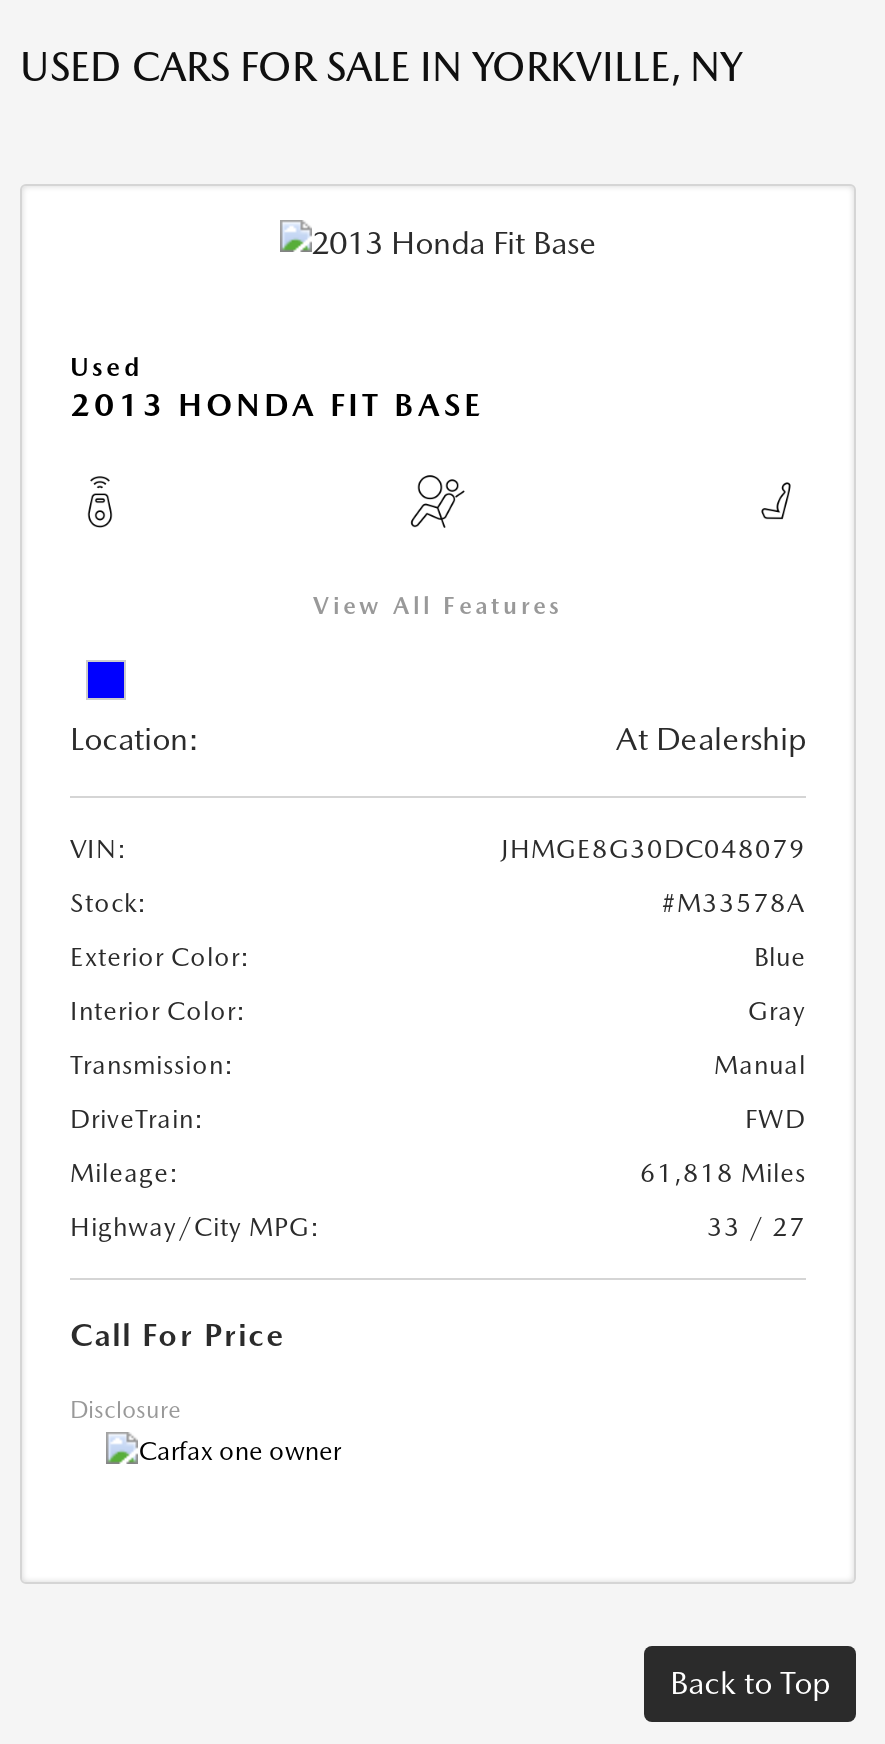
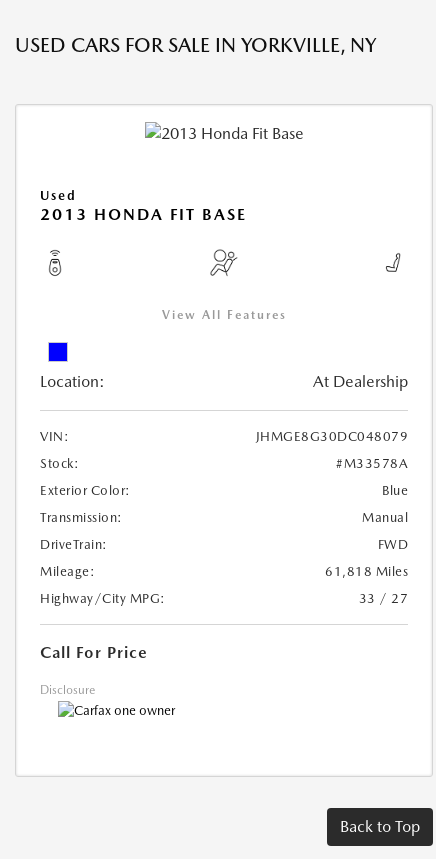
[70,996,806,1026] Interior Color: | Gray -> none

